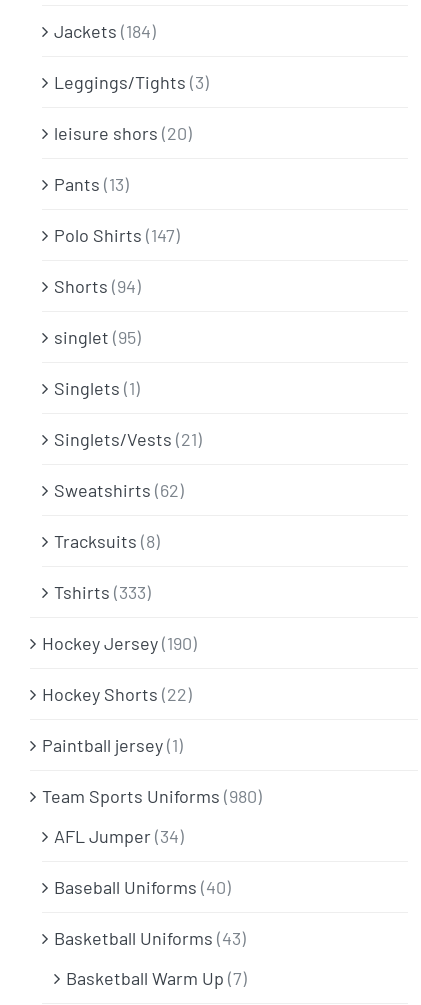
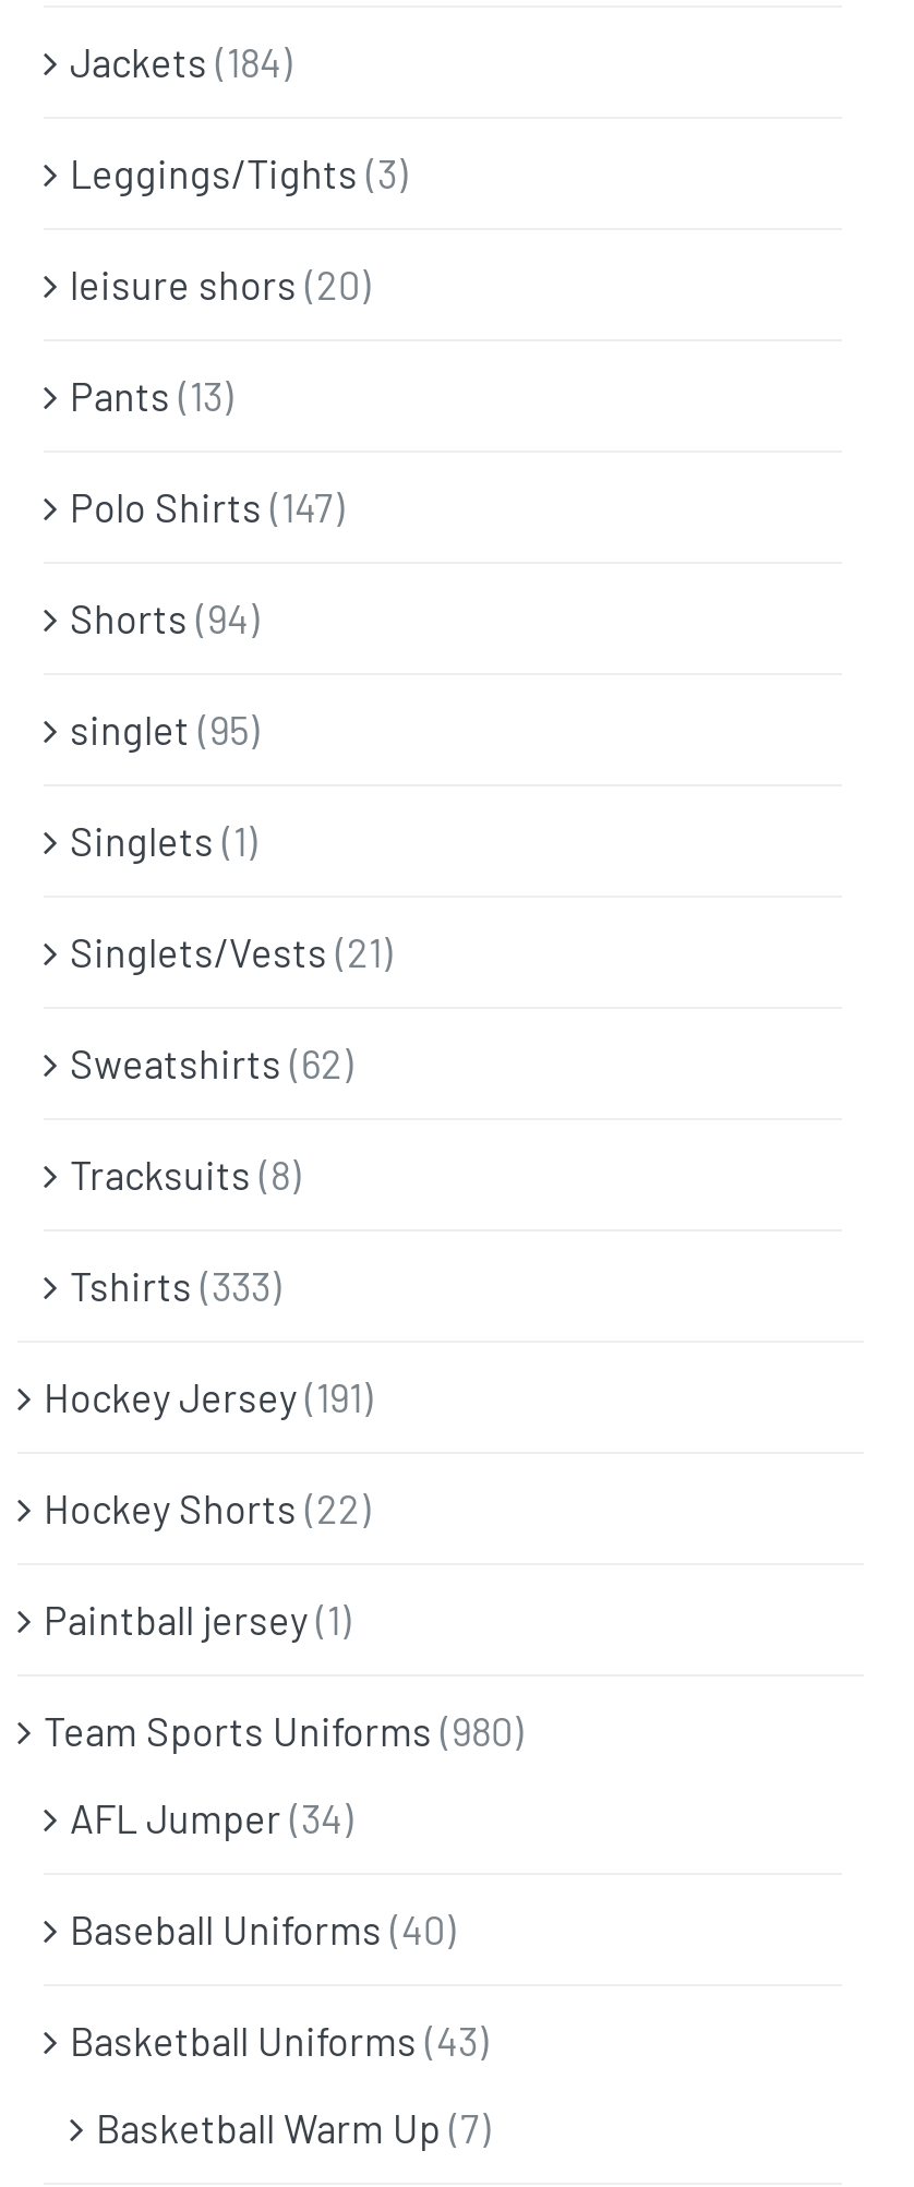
[42,632,197,654] Hockey Jersey (190) -> [44,1374,373,1422] Hockey Jersey (191)

